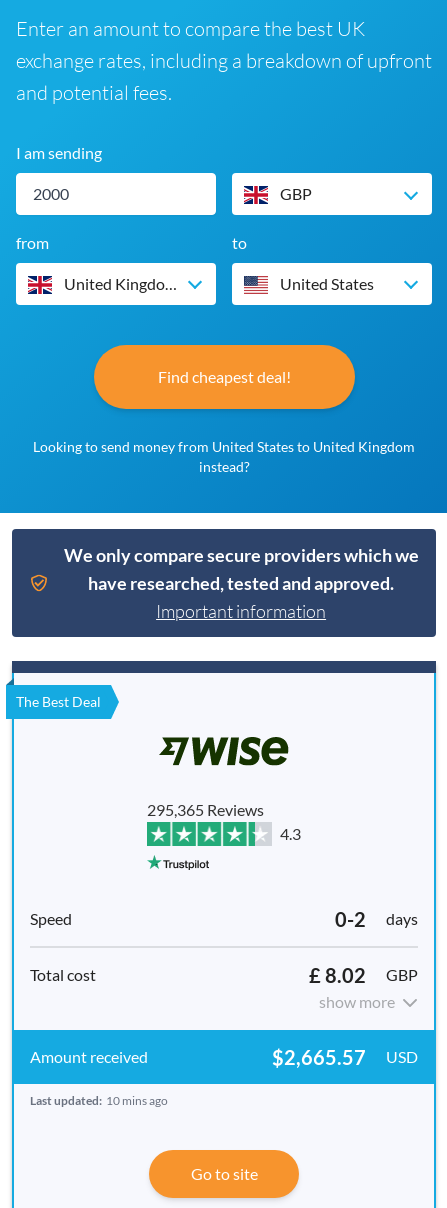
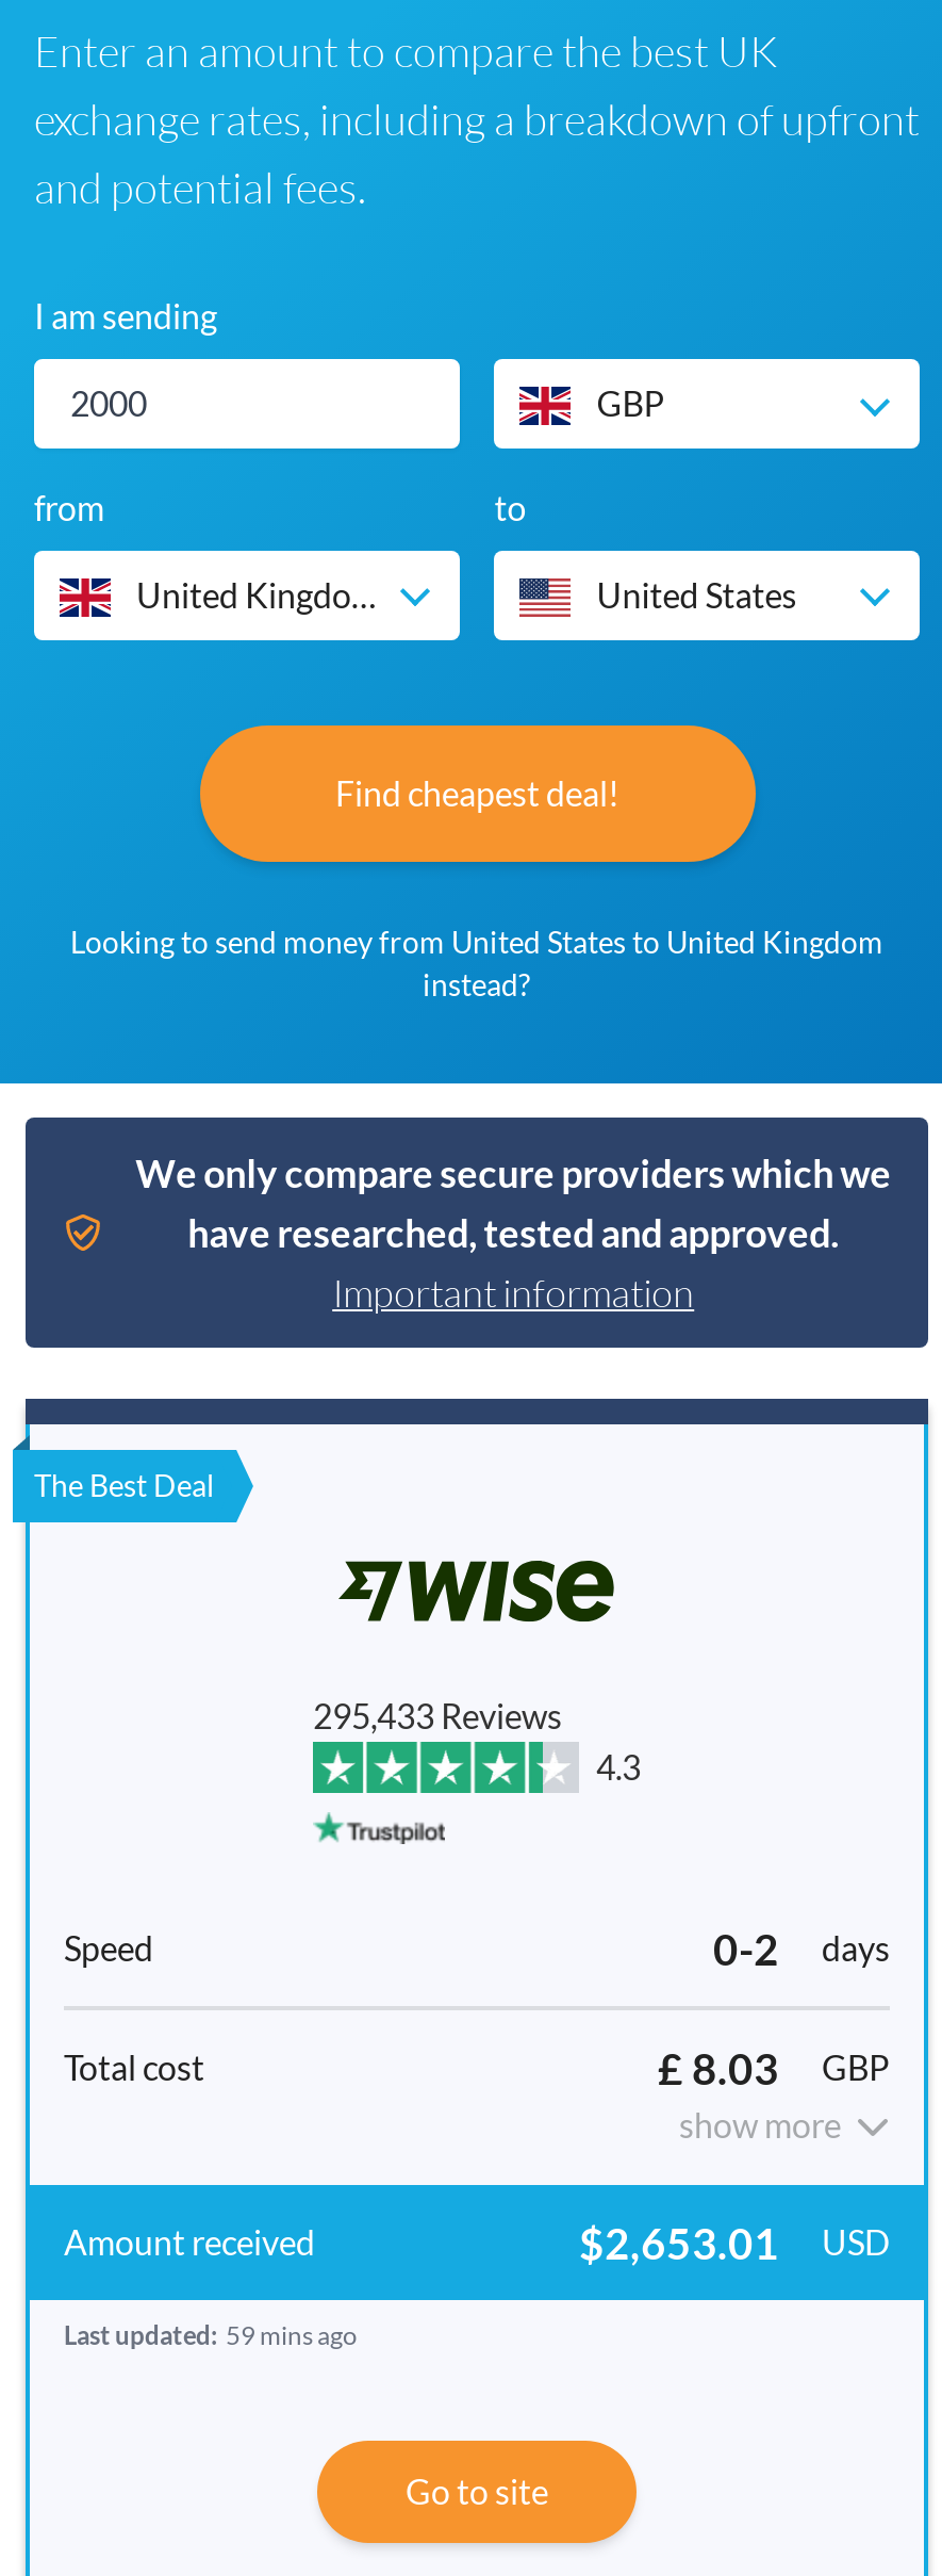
[147,800,264,819] 295,365 Reviews -> [313,1695,562,1735] 295,433 Reviews
[309,963,418,987] £ 8.02 GBP -> [658,2042,890,2093] £ 8.03 GBP
[272,1045,418,1069] $2,665.57 USD -> [579,2217,890,2268] $2,653.01 USD
[30,1093,168,1108] Last updated: 10 mins ago -> [64,2319,358,2351] Last updated: 59 mins ago

